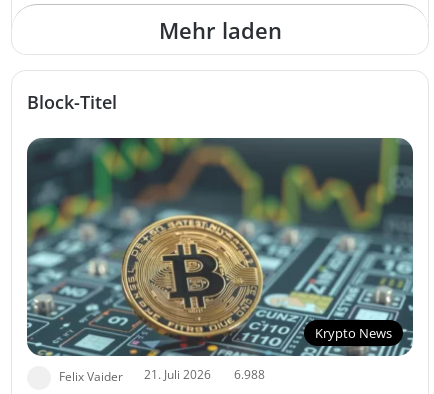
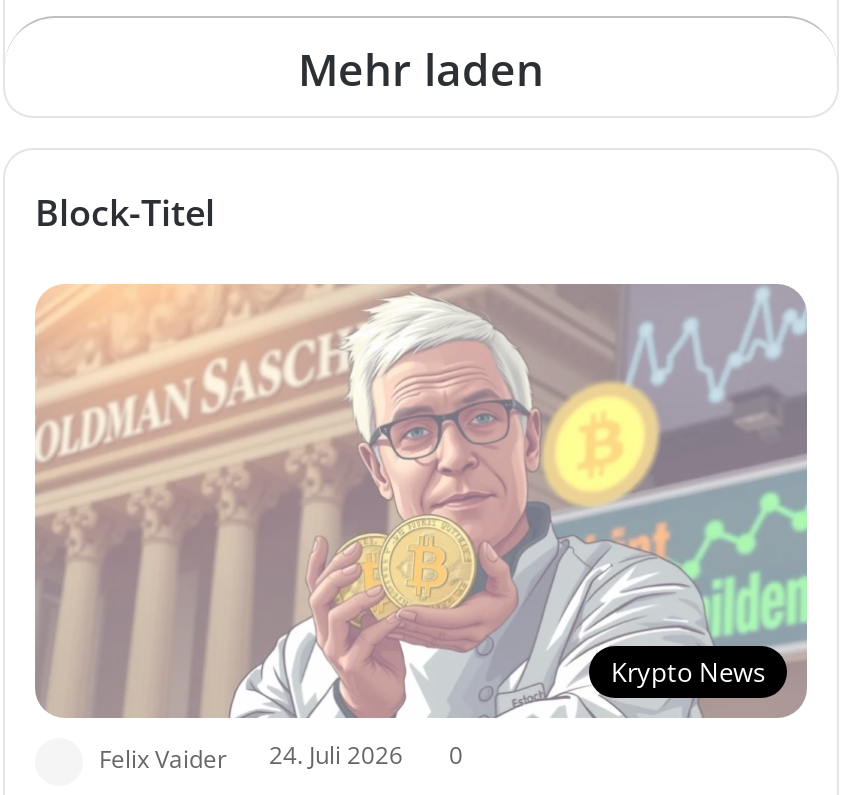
[26,137,414,383] [image] | 21. Juli 2026 | 6.988 -> [35,284,807,772] [image] | 24. Juli 2026 | 0

